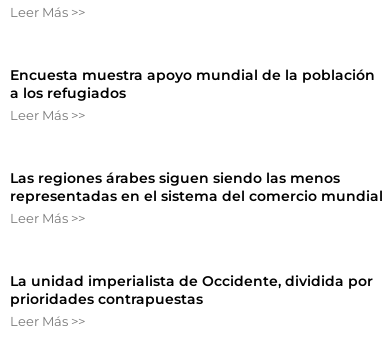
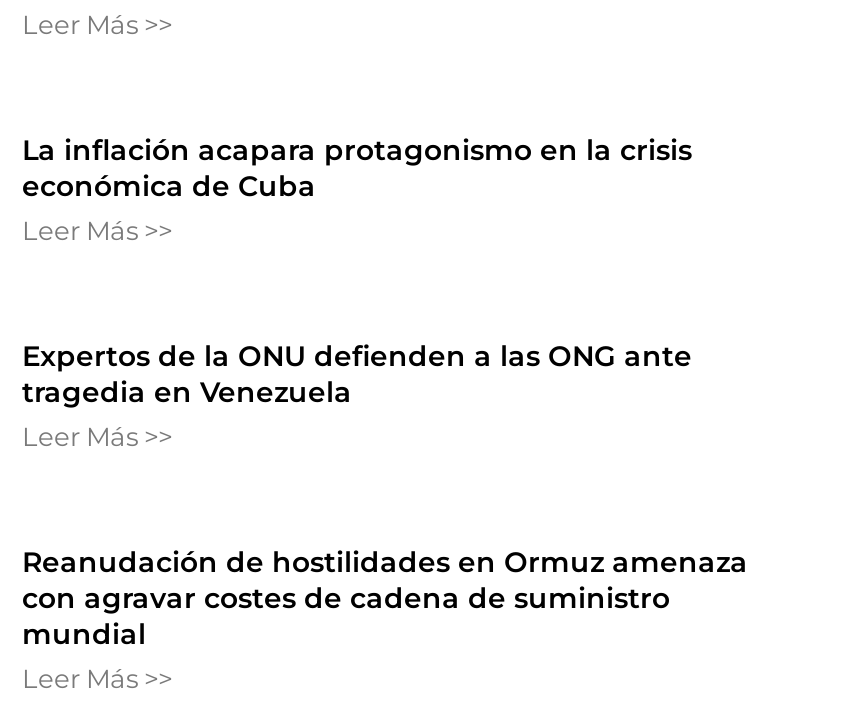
[10,66,375,102] Encuesta muestra apoyo mundial de la población | a los refugiados -> [22,131,692,203] La inflación acapara protagonismo en la crisis | económica de Cuba
[10,169,383,205] Las regiones árabes siguen siendo las menos | representadas en el sistema del comercio mundial -> [22,337,692,409] Expertos de la ONU defienden a las ONG ante | tragedia en Venezuela
[10,272,373,308] La unidad imperialista de Occidente, dividida por | prioridades contrapuestas -> [22,543,748,651] Reanudación de hostilidades en Ormuz amenaza | con agravar costes de cadena de suministro | mundial

